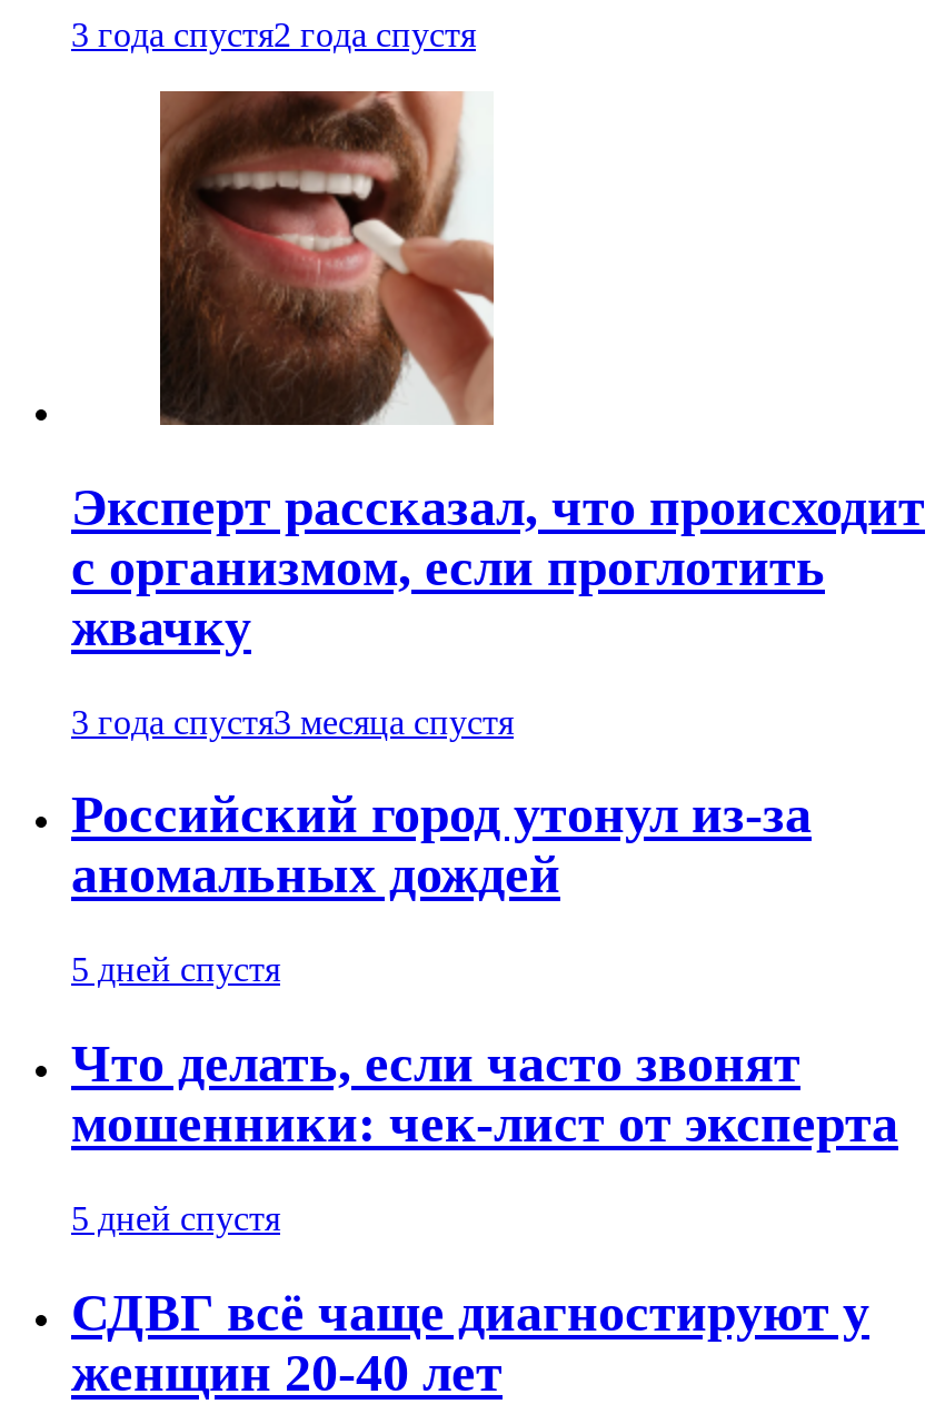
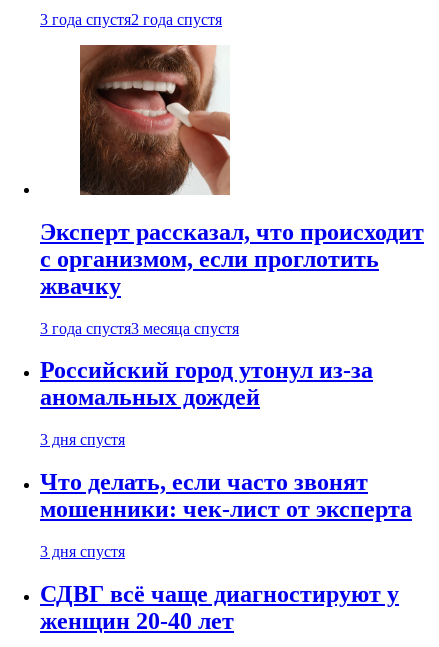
[71,951,280,989] 5 дней спустя -> [40,431,125,448] 3 дня спустя
[71,1200,280,1238] 5 дней спустя -> [40,543,125,560] 3 дня спустя

